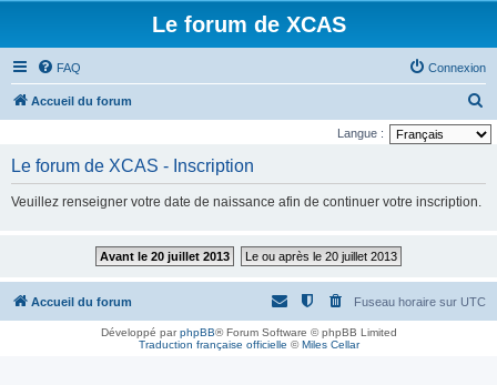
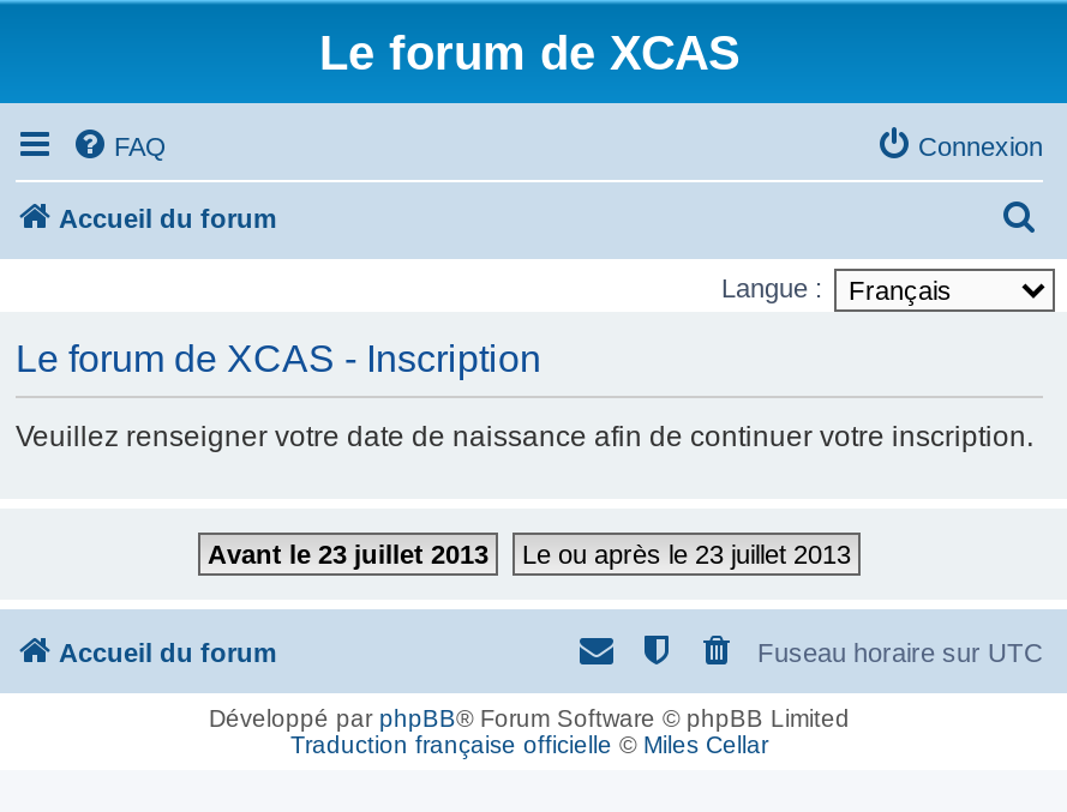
[100,250,230,263] Avant le 20 juillet 2013 -> [208,540,488,569] Avant le 23 juillet 2013
[245,250,397,263] Le ou après le 20 juillet 2013 -> [522,540,851,569] Le ou après le 23 juillet 2013

